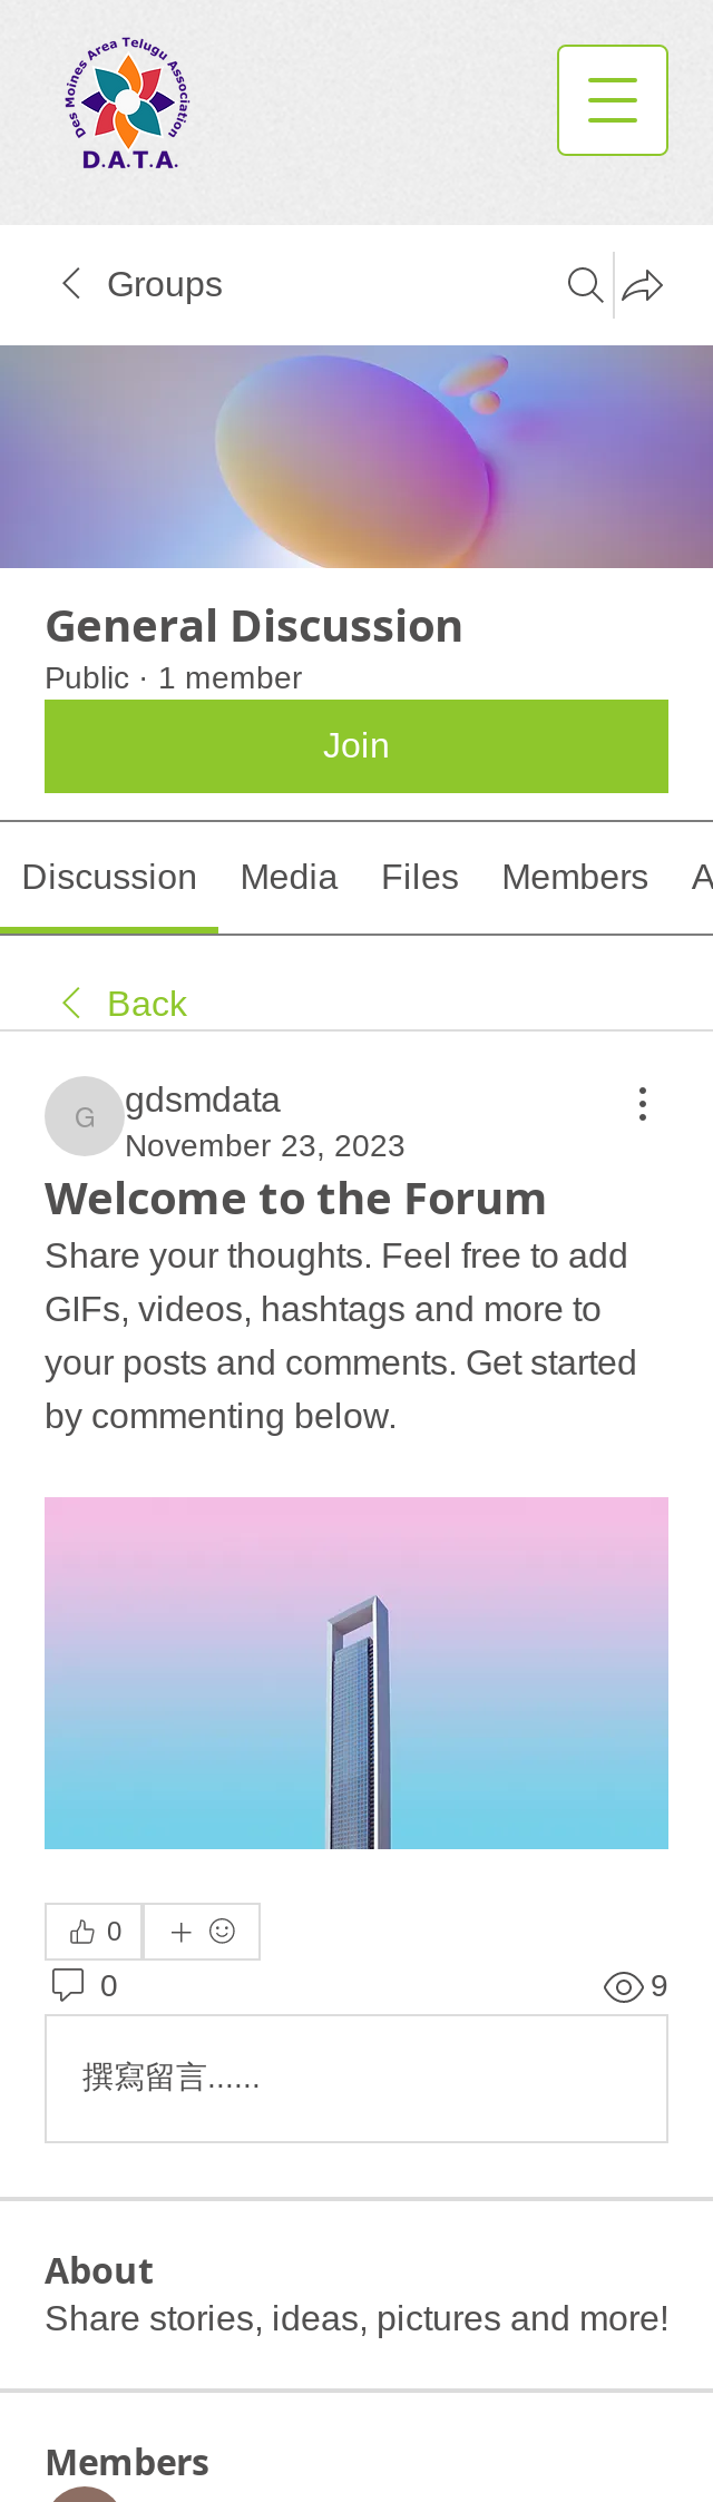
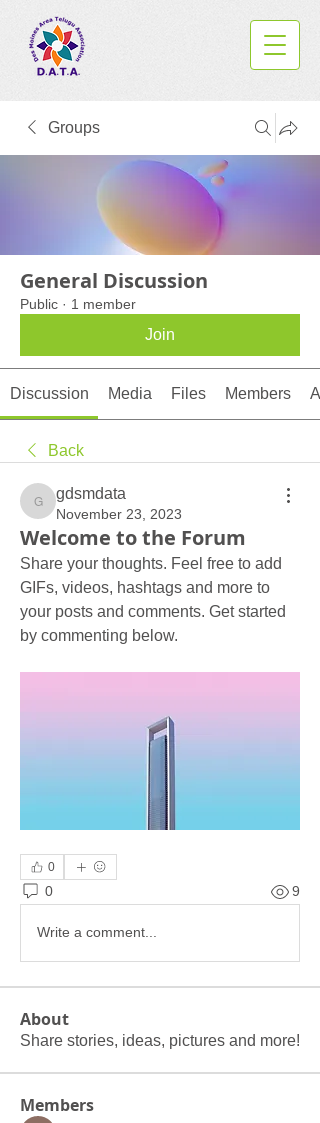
[82,2059,261,2094] 撰寫留言...... -> [37,924,157,940] Write a comment...

